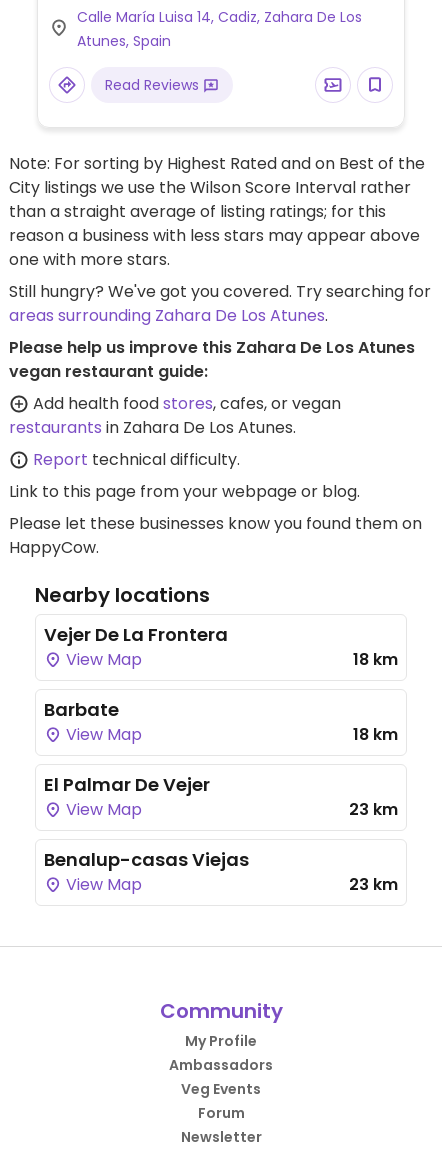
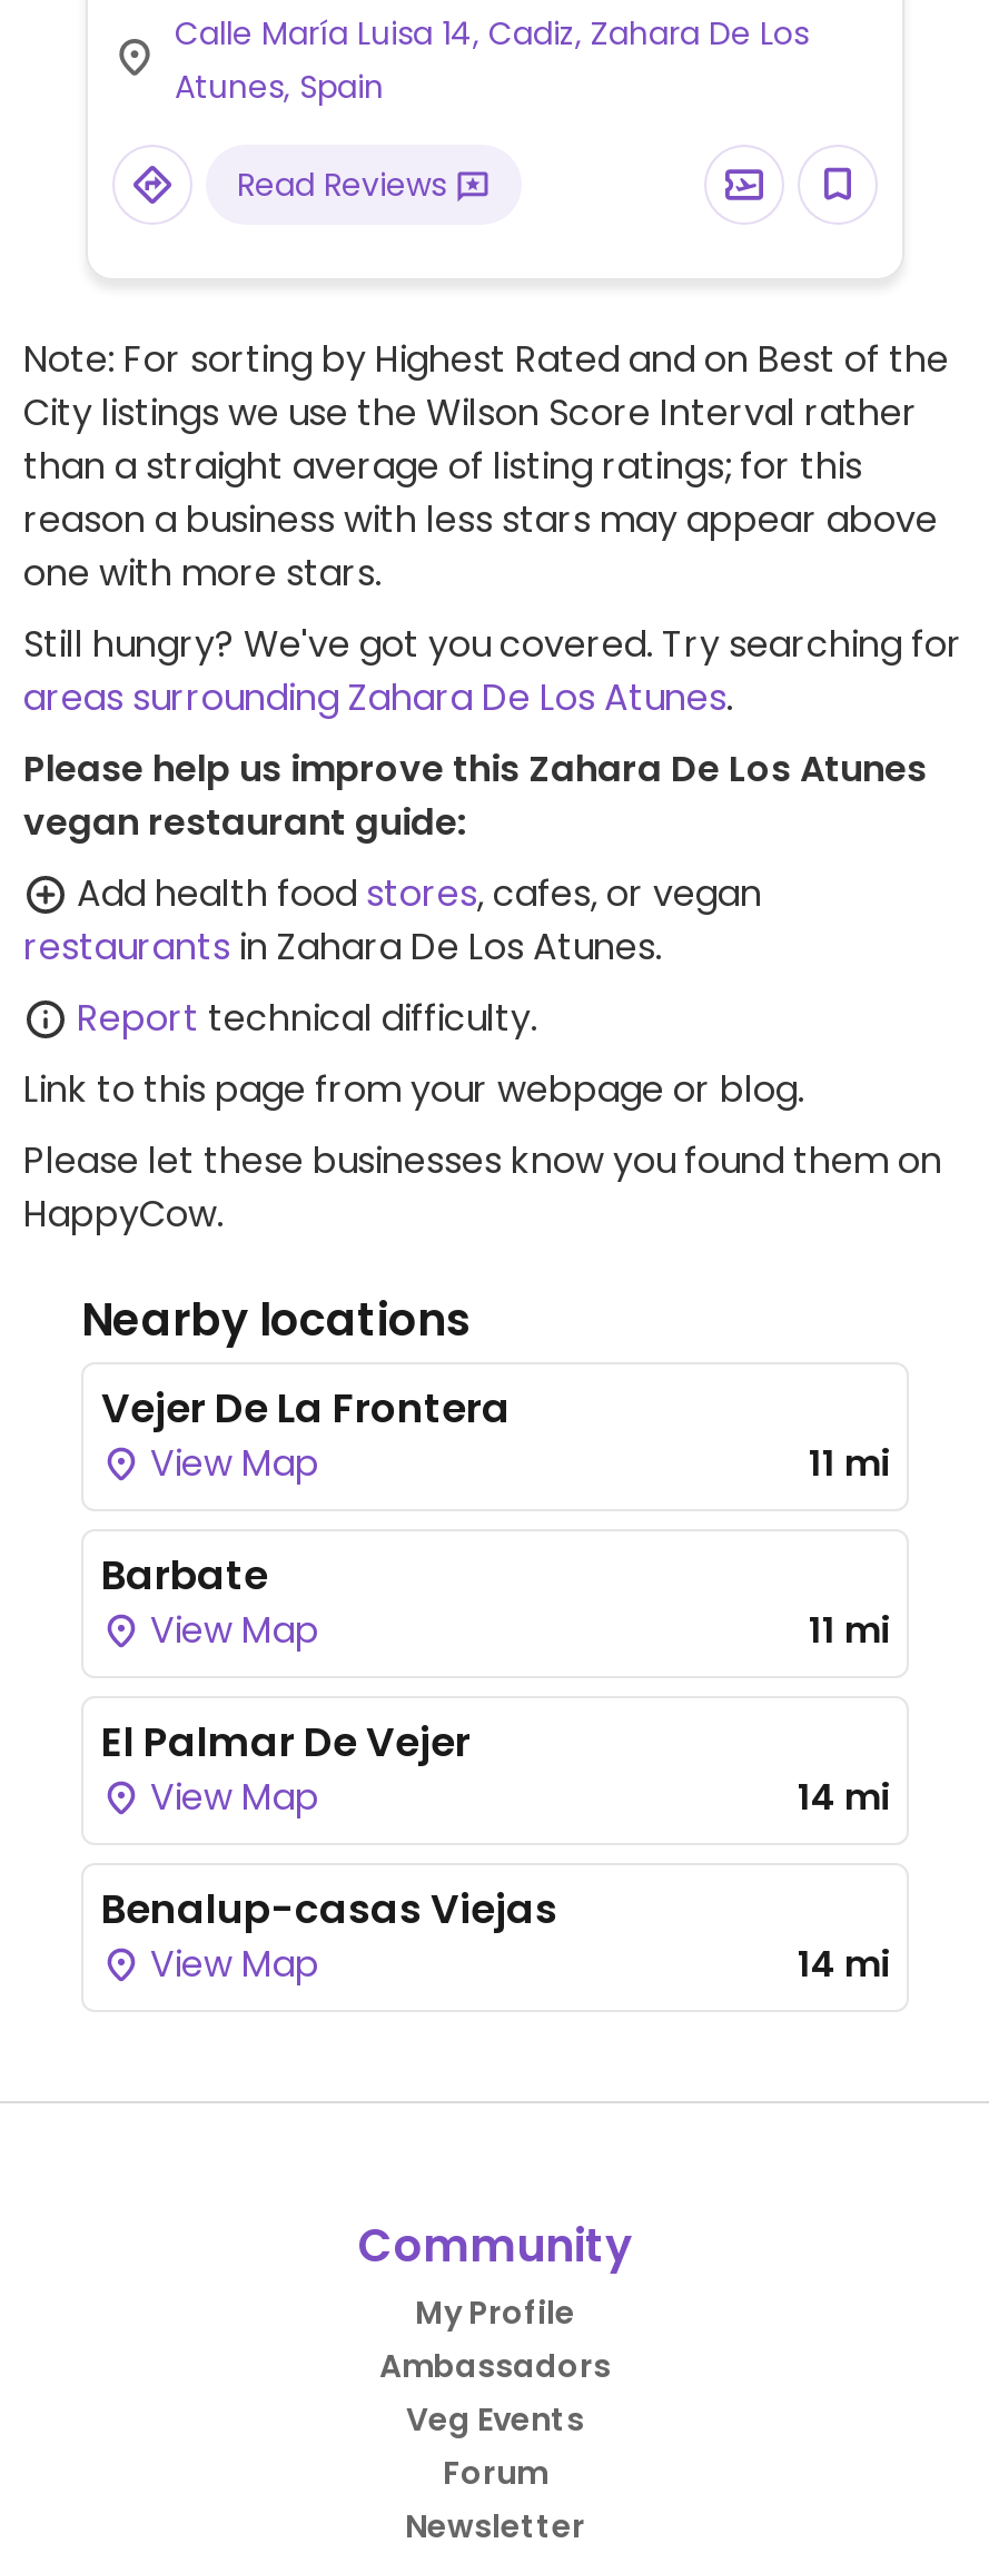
[353,648,398,671] 18 km -> [809,1438,889,1489] 11 mi
[353,723,398,746] 18 km -> [809,1605,889,1656] 11 mi
[349,798,398,821] 23 km -> [798,1772,889,1823] 14 mi
[349,873,398,896] 23 km -> [798,1939,889,1990] 14 mi

